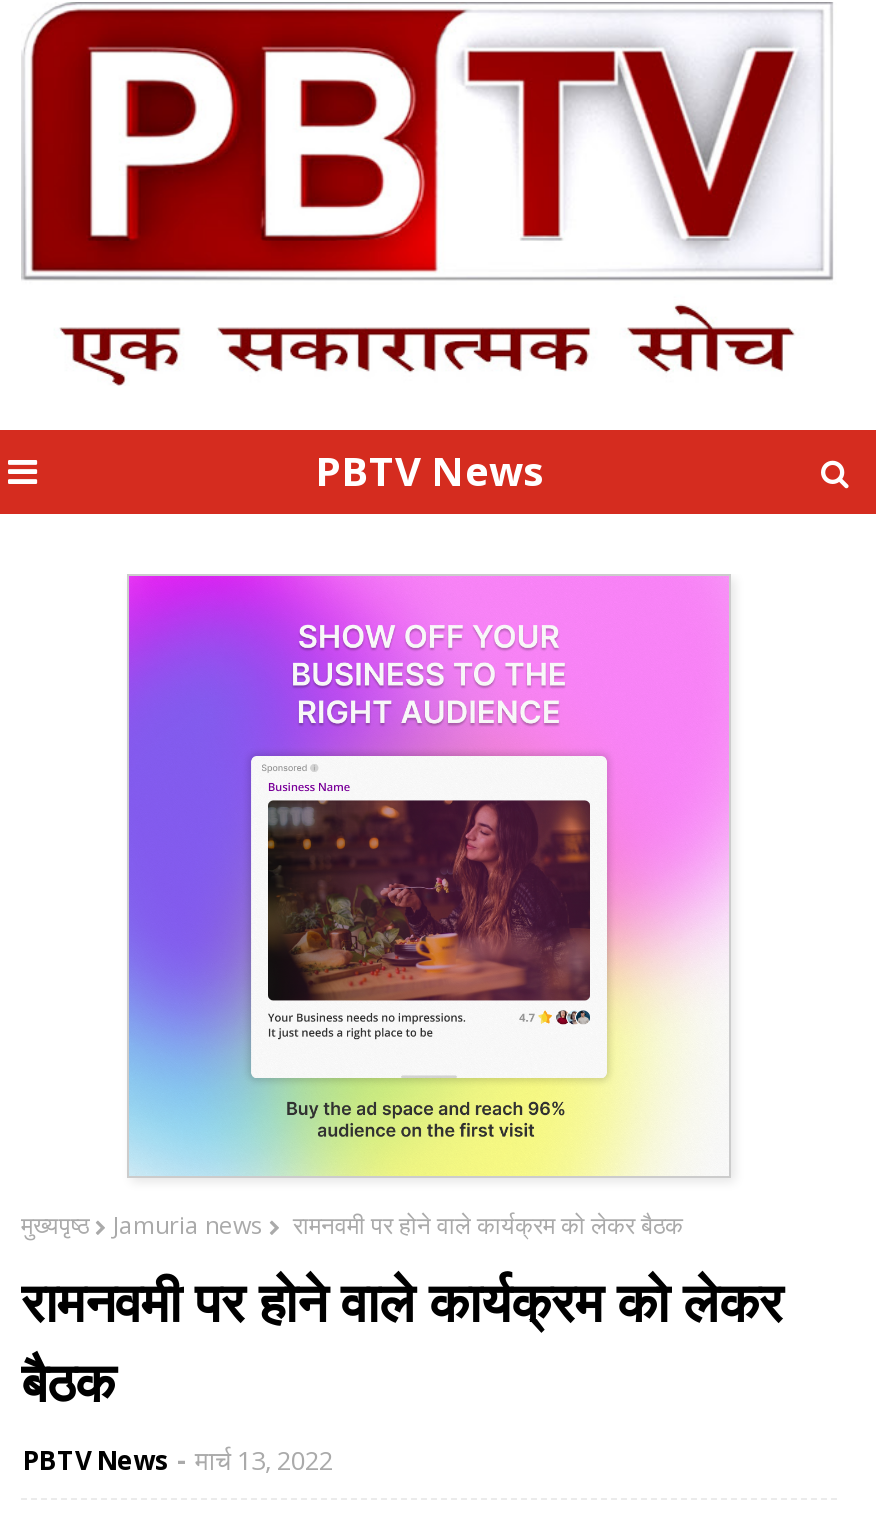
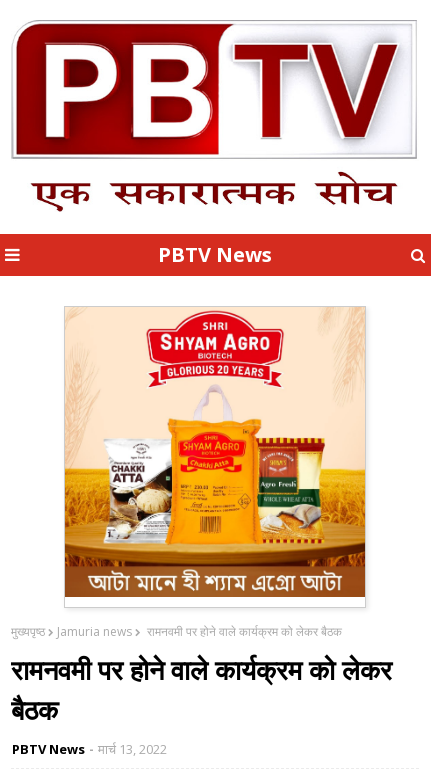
[127,574,729,1178] [image] -> [64,307,366,607] [image]

